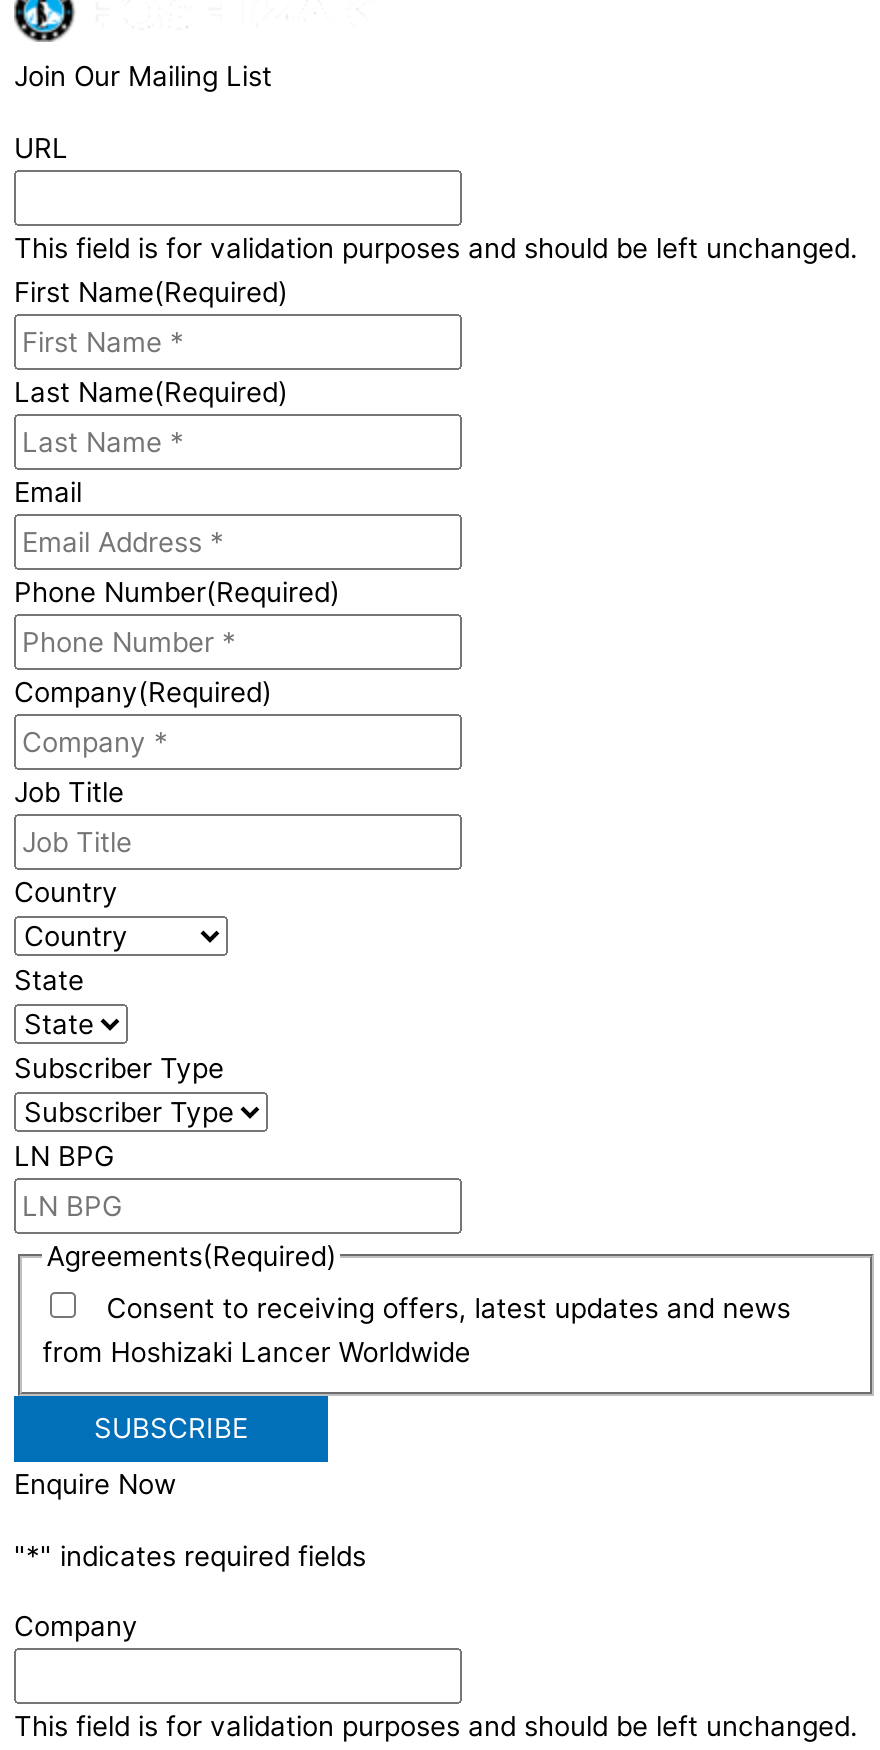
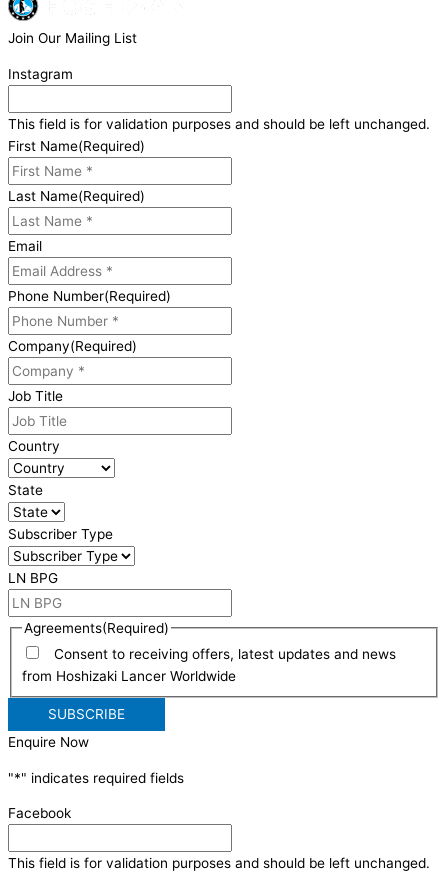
[14,131,68,163] URL -> [8,66,73,82] Instagram
[14,1610,138,1642] Company -> [8,805,71,821] Facebook

